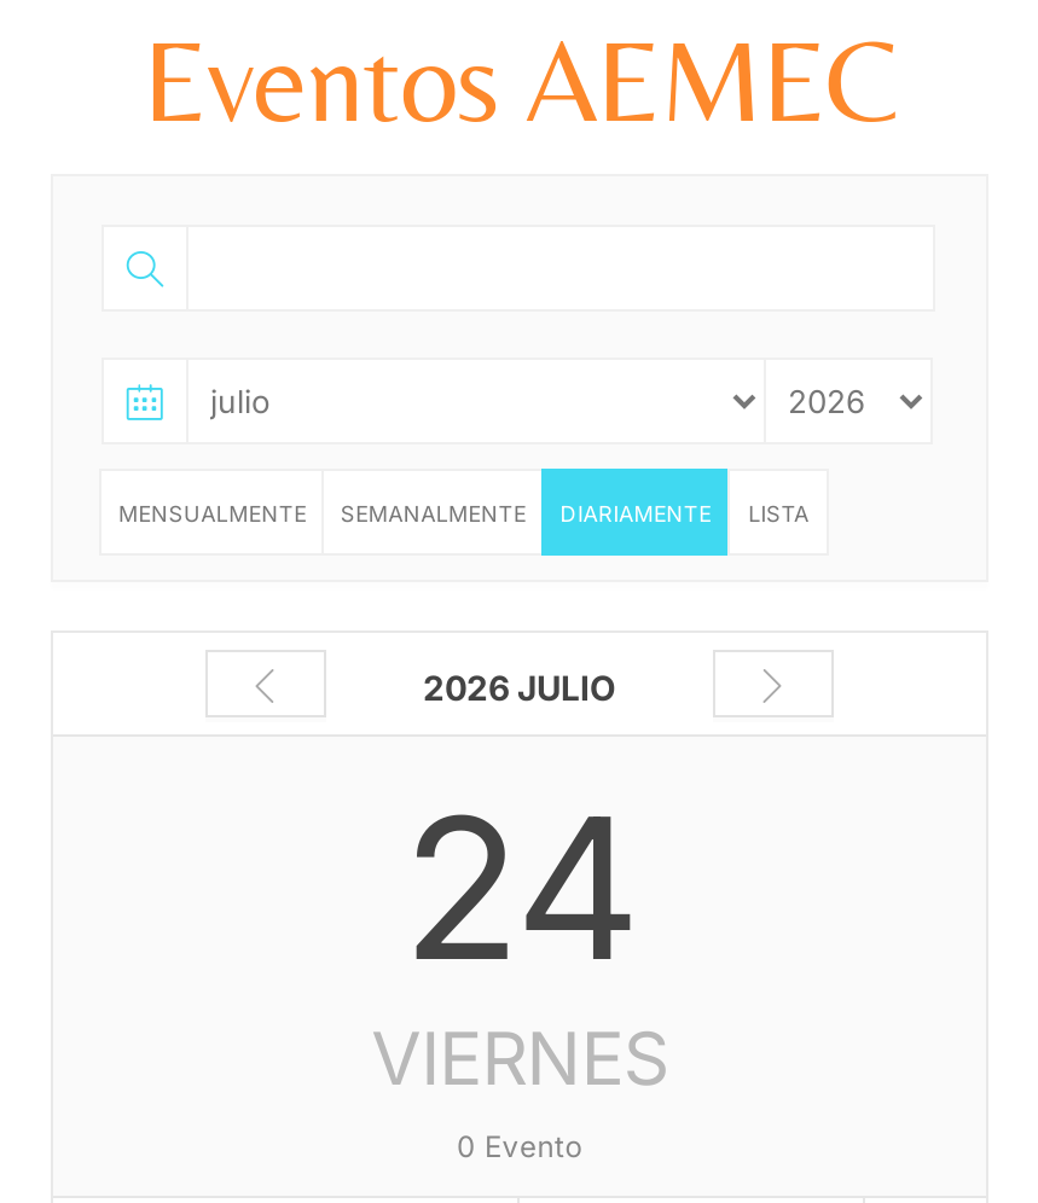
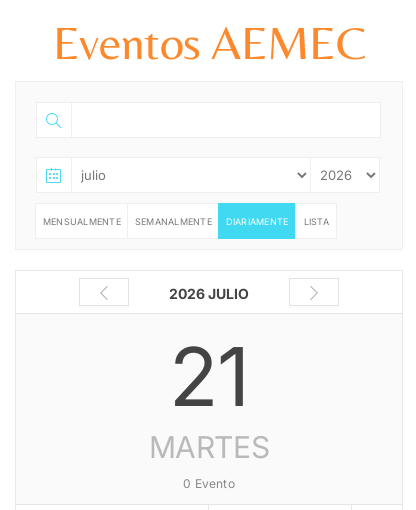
[371,770,668,1101] 24 | VIERNES -> [149,328,269,465] 21 | MARTES

